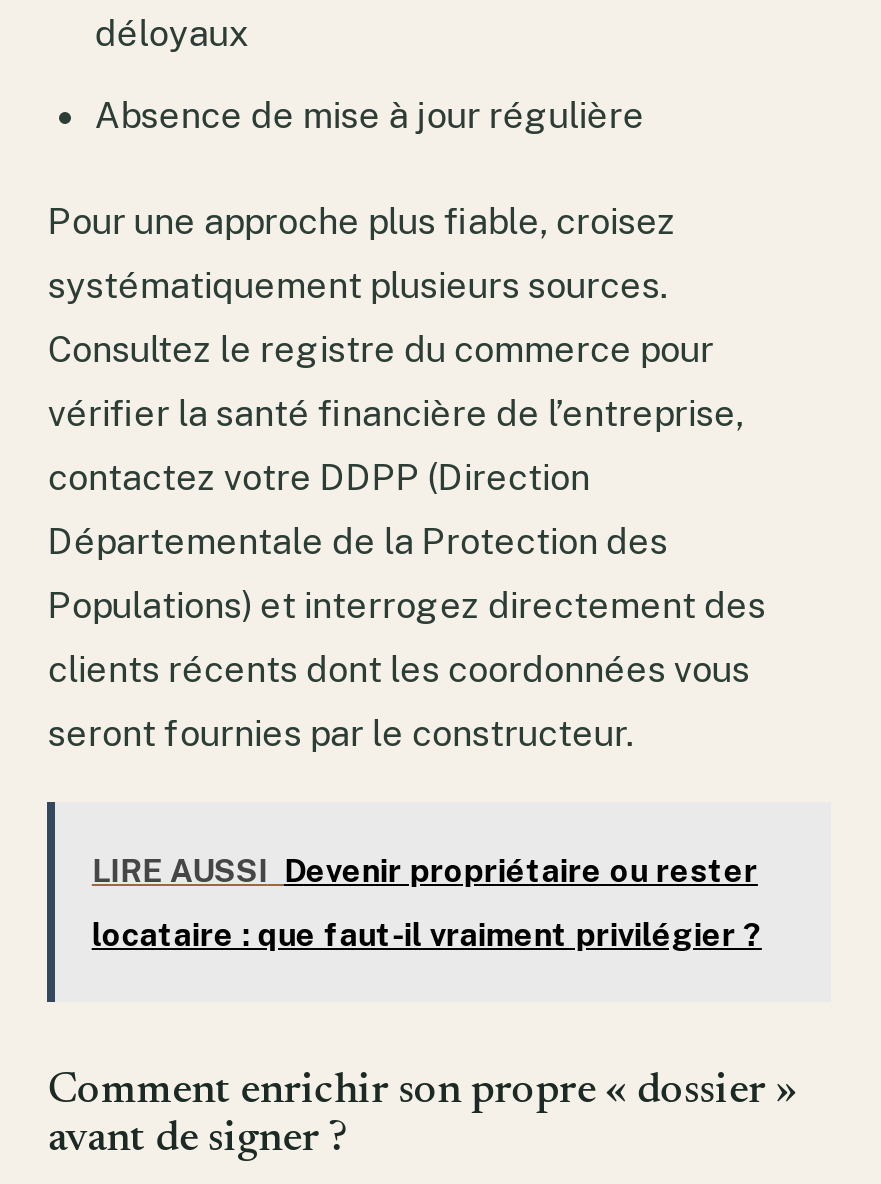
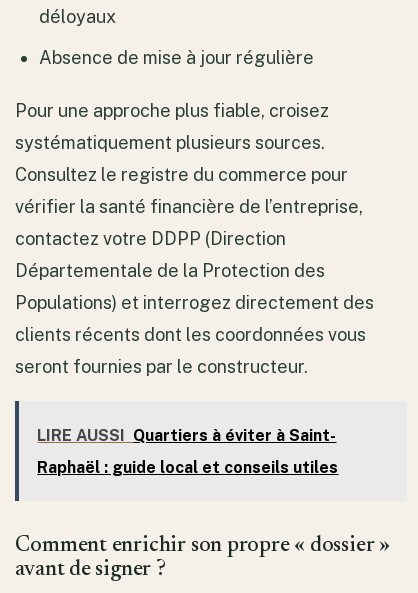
[92,852,758,890] LIRE AUSSI Devenir propriétaire ou rester -> [37,426,336,445] LIRE AUSSI Quartiers à éviter à Saint-
[92,916,762,954] locataire : que faut-il vraiment privilégier ? -> [37,458,338,477] Raphaël : guide local et conseils utiles

